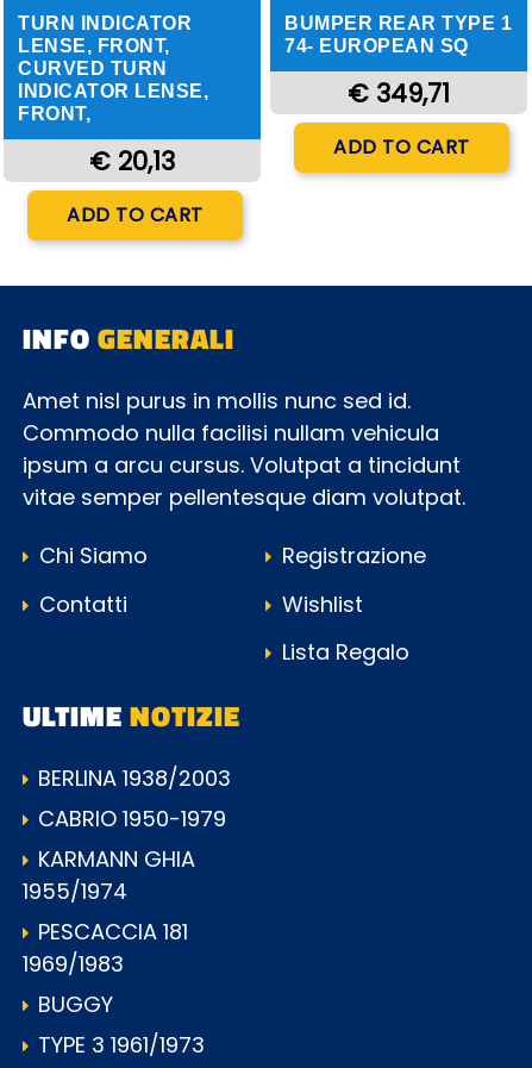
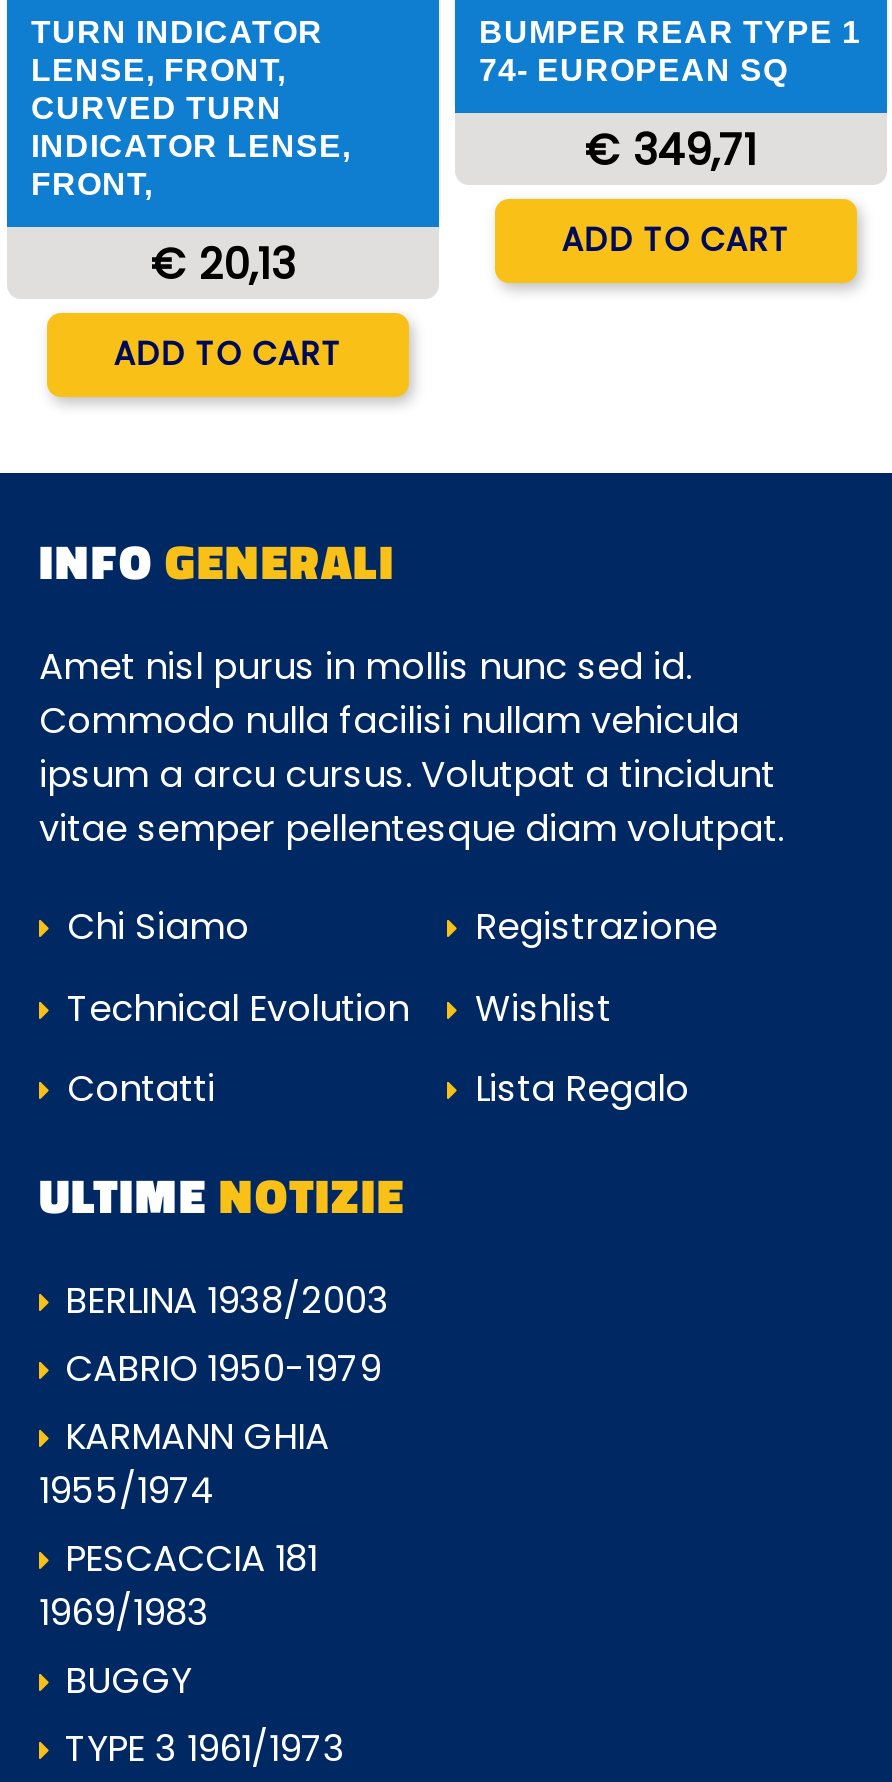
moved [33,589,127,619] -> [57,1063,215,1113]: Contatti
none -> [57,982,409,1032] Technical Evolution

